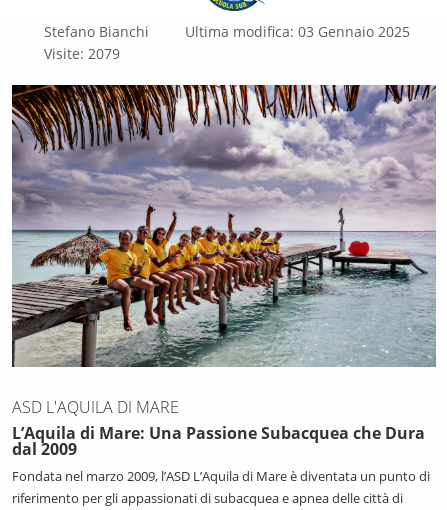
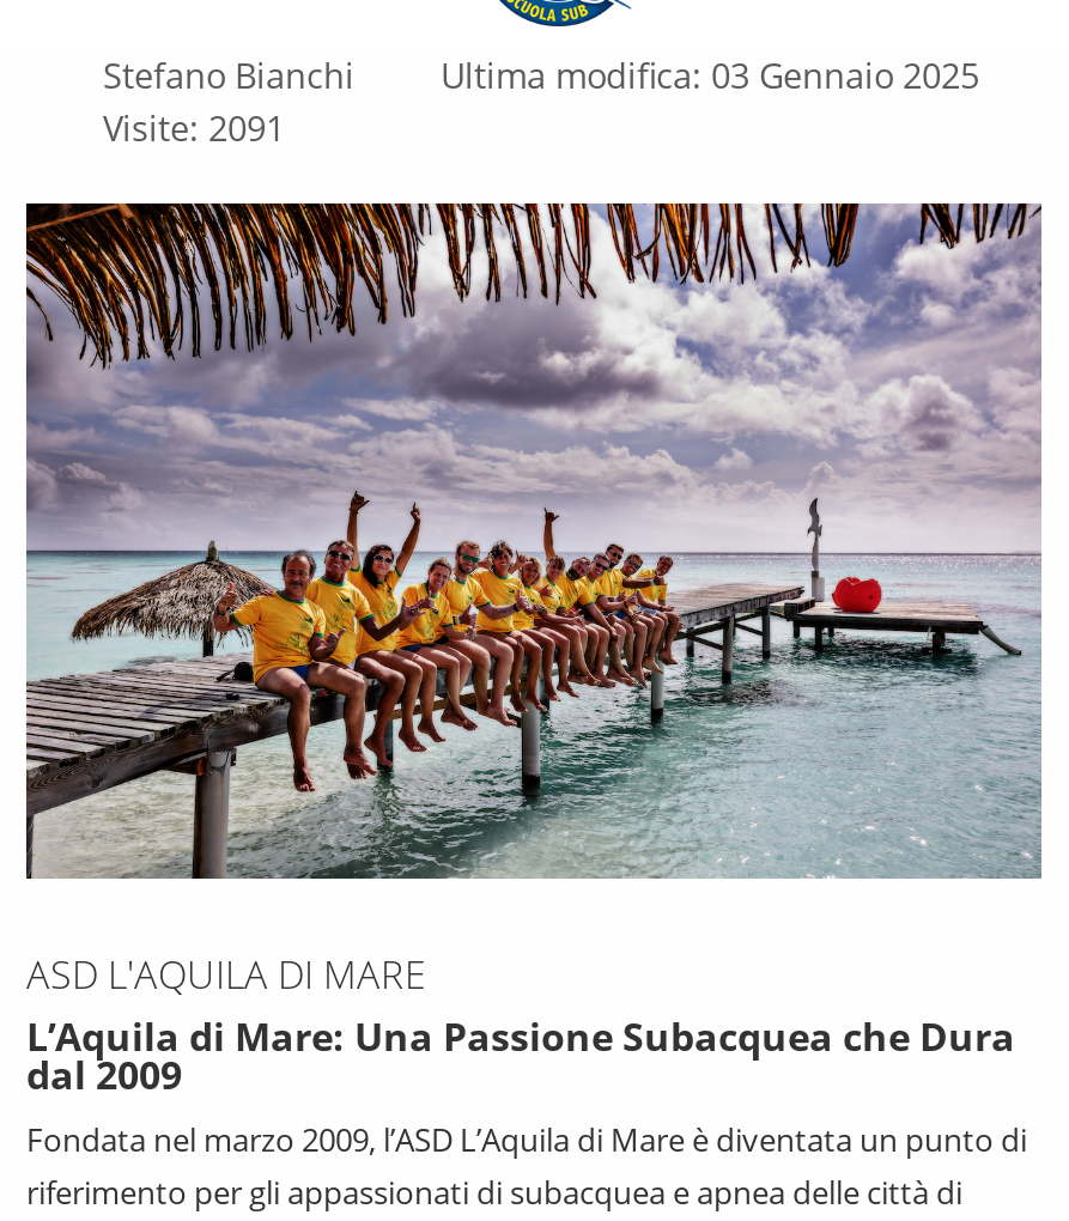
[44,44,120,63] Visite: 2079 -> [103,105,285,151] Visite: 2091

